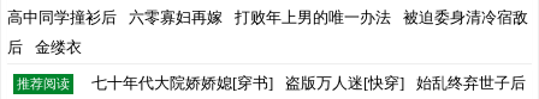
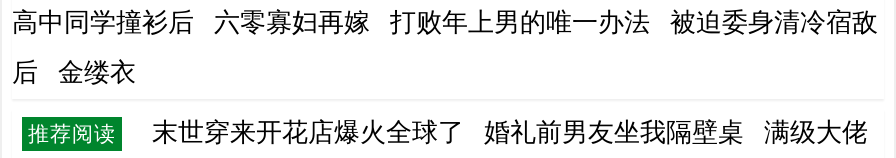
[91,75,526,92] 七十年代大院娇娇媳[穿书] | 盗版万人迷[快穿] | 始乱终弃世子后 -> [152,119,868,147] 末世穿来开花店爆火全球了 | 婚礼前男友坐我隔壁桌 | 满级大佬

